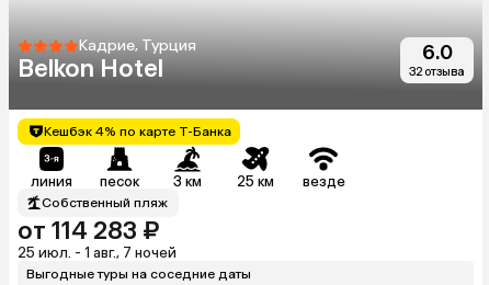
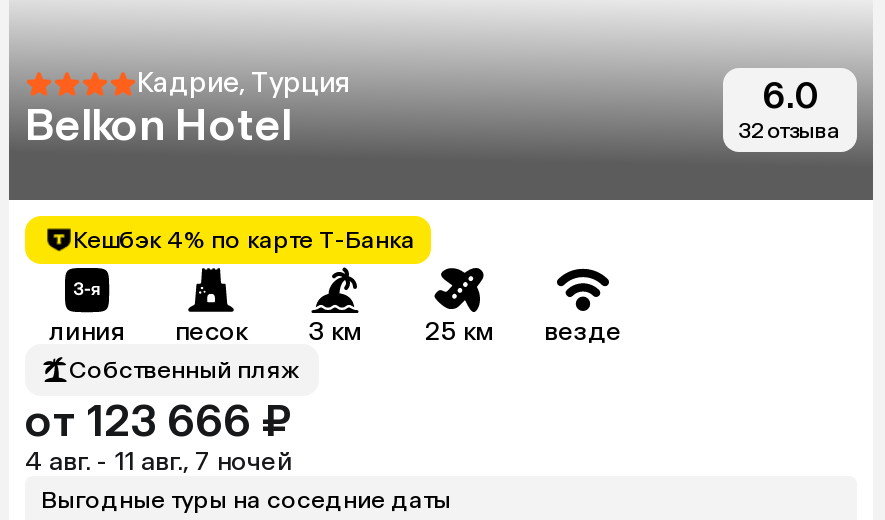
[18,216,159,246] от 114 283 ₽ -> [25,394,291,448] от 123 666 ₽
[18,244,177,261] 25 июл. - 1 авг., 7 ночей -> [25,446,293,476] 4 авг. - 11 авг., 7 ночей

